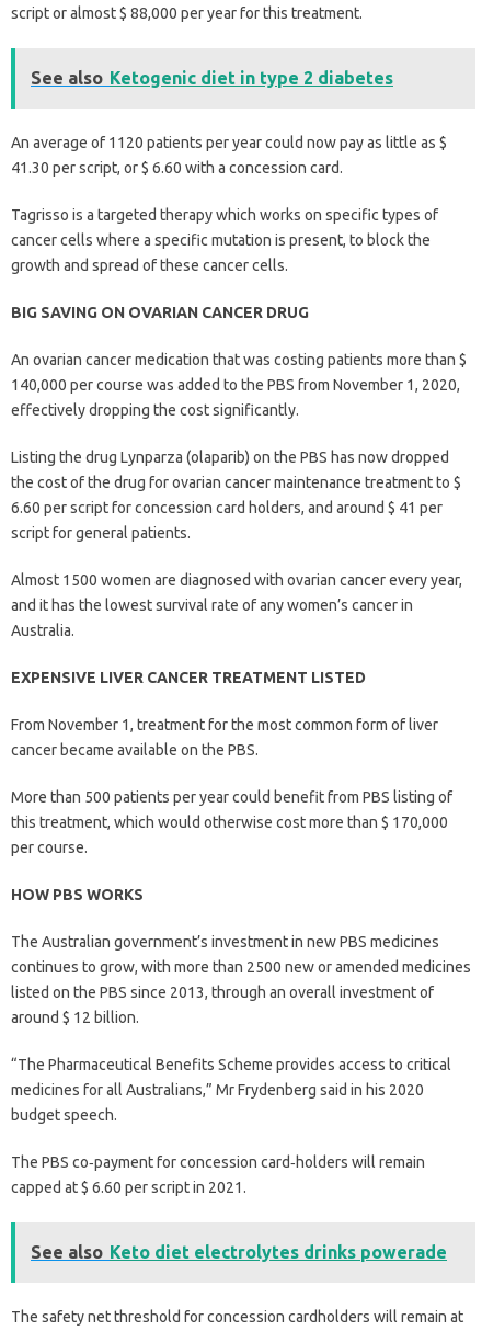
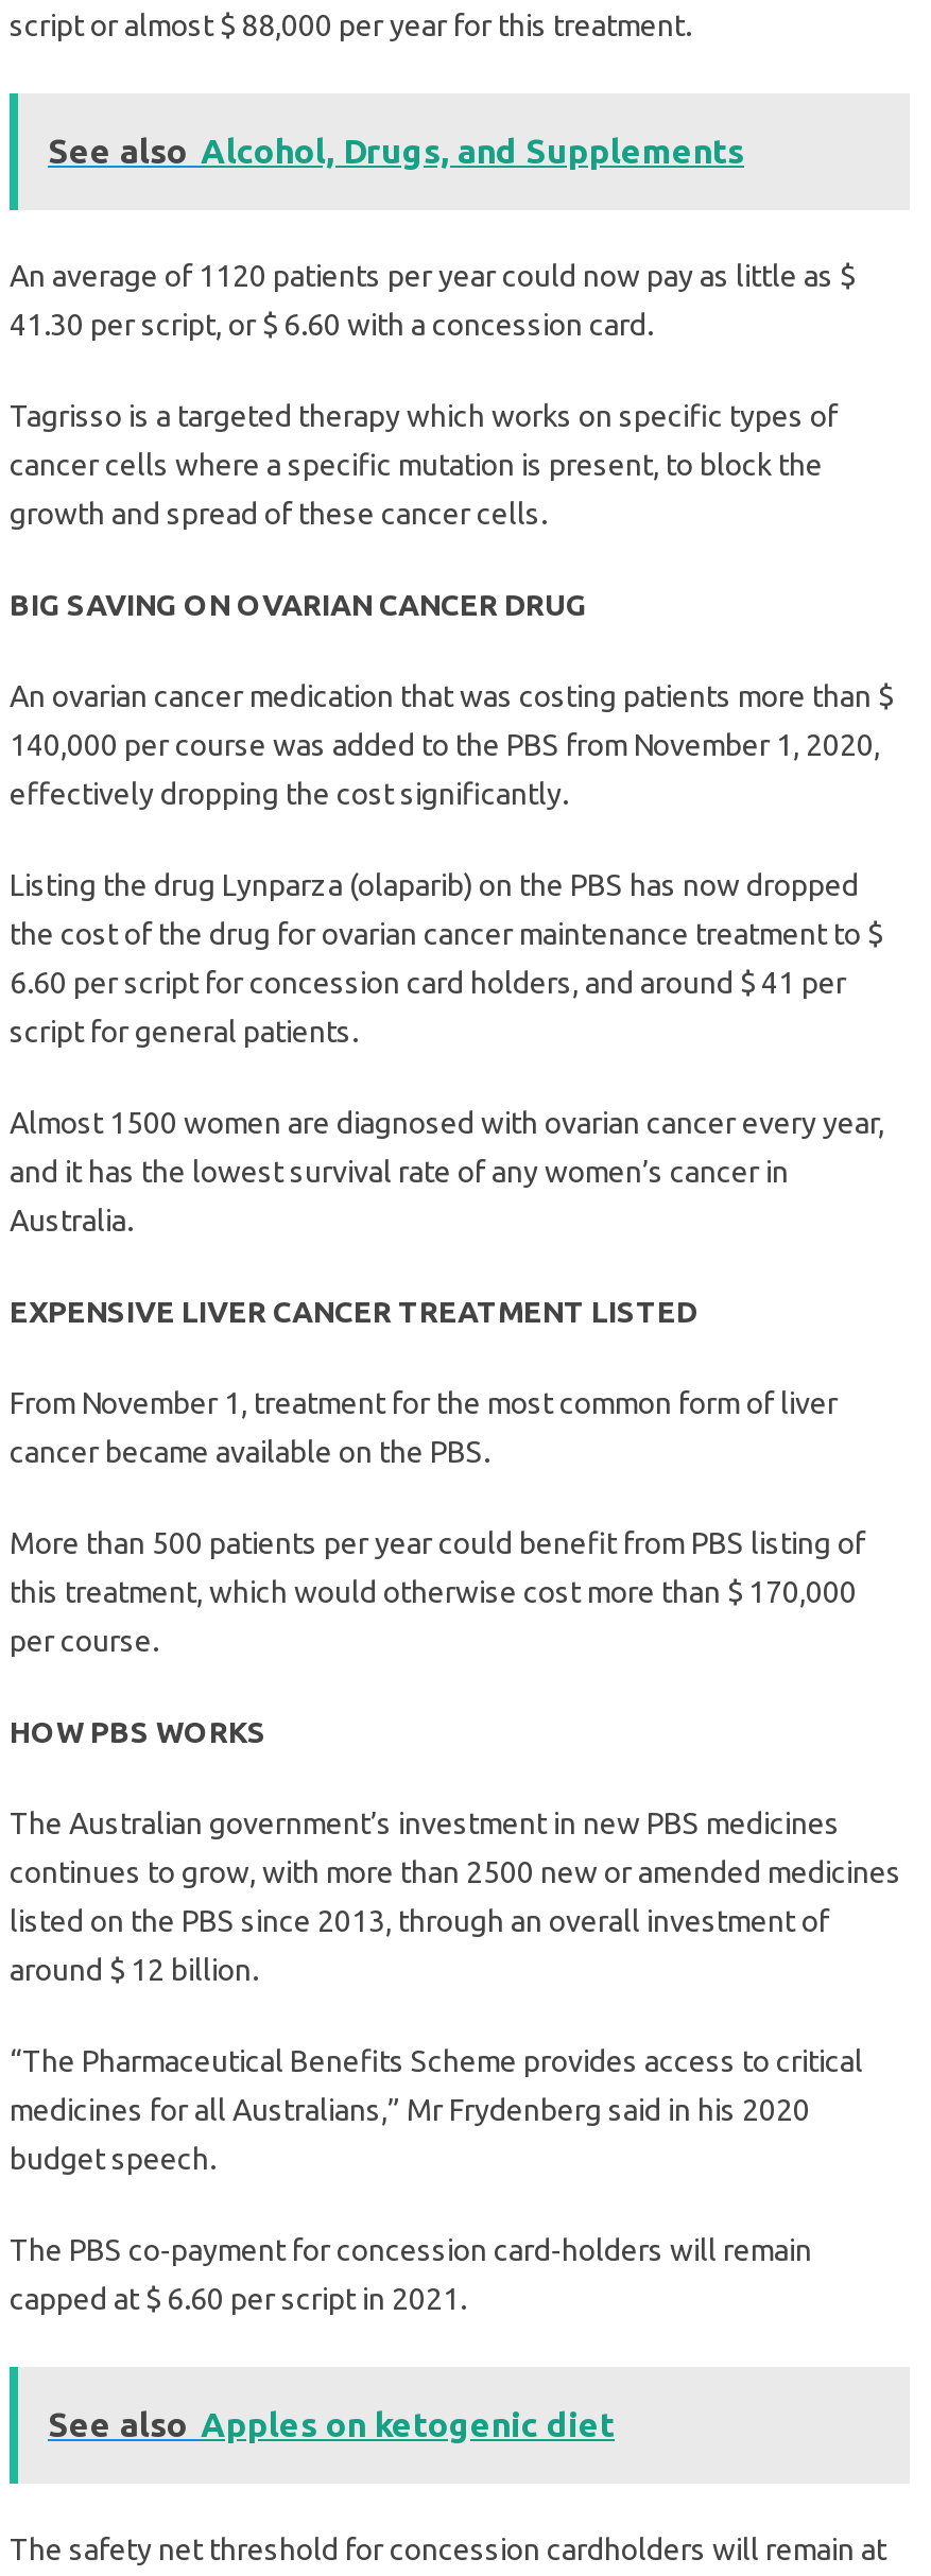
[31,68,393,88] See also Ketogenic diet in type 2 diabetes -> [48,132,744,170] See also Alcohol, Drugs, and Supplements
[31,1242,447,1262] See also Keto diet electrolytes drinks powerade -> [48,2406,615,2444] See also Apples on ketogenic diet

